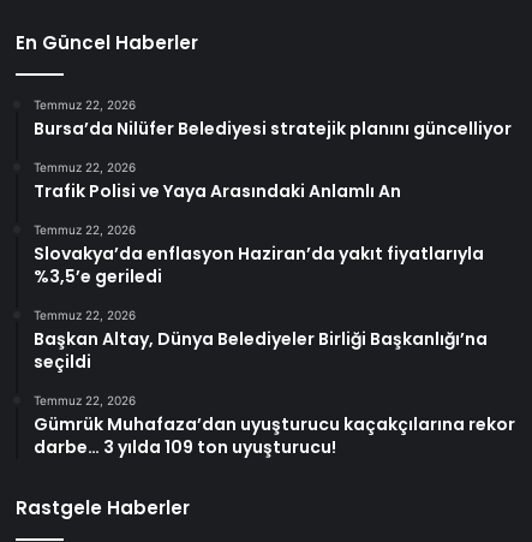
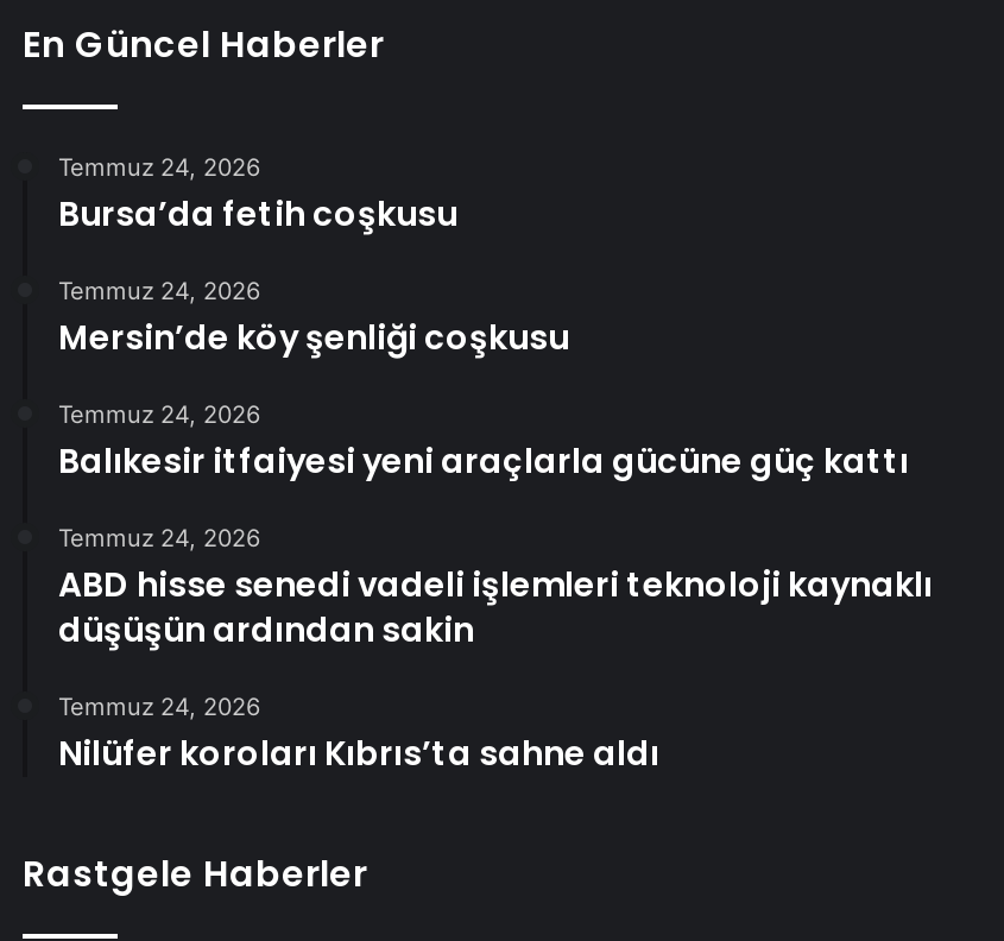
[34,97,512,140] Temmuz 22, 2026 | Bursa’da Nilüfer Belediyesi stratejik planını güncelliyor -> [58,151,457,236] Temmuz 24, 2026 | Bursa’da fetih coşkusu
[34,159,401,202] Temmuz 22, 2026 | Trafik Polisi ve Yaya Arasındaki Anlamlı An -> [58,274,569,360] Temmuz 24, 2026 | Mersin’de köy şenliği coşkusu
[34,222,484,288] Temmuz 22, 2026 | Slovakya’da enflasyon Haziran’da yakıt fiyatlarıyla | %3,5’e geriledi -> [58,398,909,484] Temmuz 24, 2026 | Balıkesir itfaiyesi yeni araçlarla gücüne güç kattı
[34,307,488,373] Temmuz 22, 2026 | Başkan Altay, Dünya Belediyeler Birliği Başkanlığı’na | seçildi -> [58,522,933,652] Temmuz 24, 2026 | ABD hisse senedi vadeli işlemleri teknoloji kaynaklı | düşüşün ardından sakin
[34,392,515,458] Temmuz 22, 2026 | Gümrük Muhafaza’dan uyuşturucu kaçakçılarına rekor | darbe… 3 yılda 109 ton uyuşturucu! -> [58,690,659,776] Temmuz 24, 2026 | Nilüfer koroları Kıbrıs’ta sahne aldı

